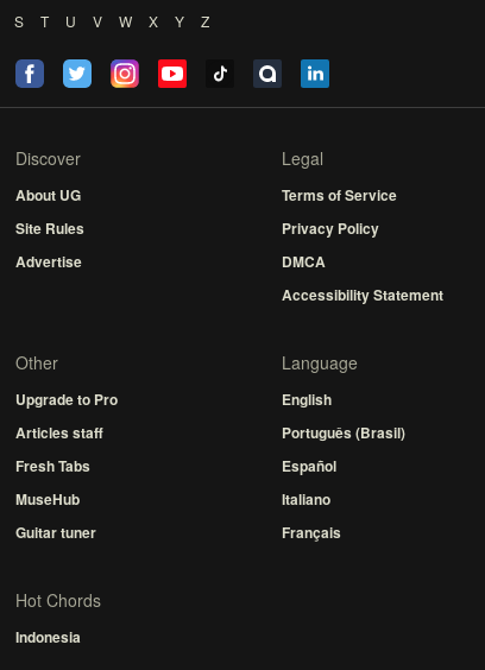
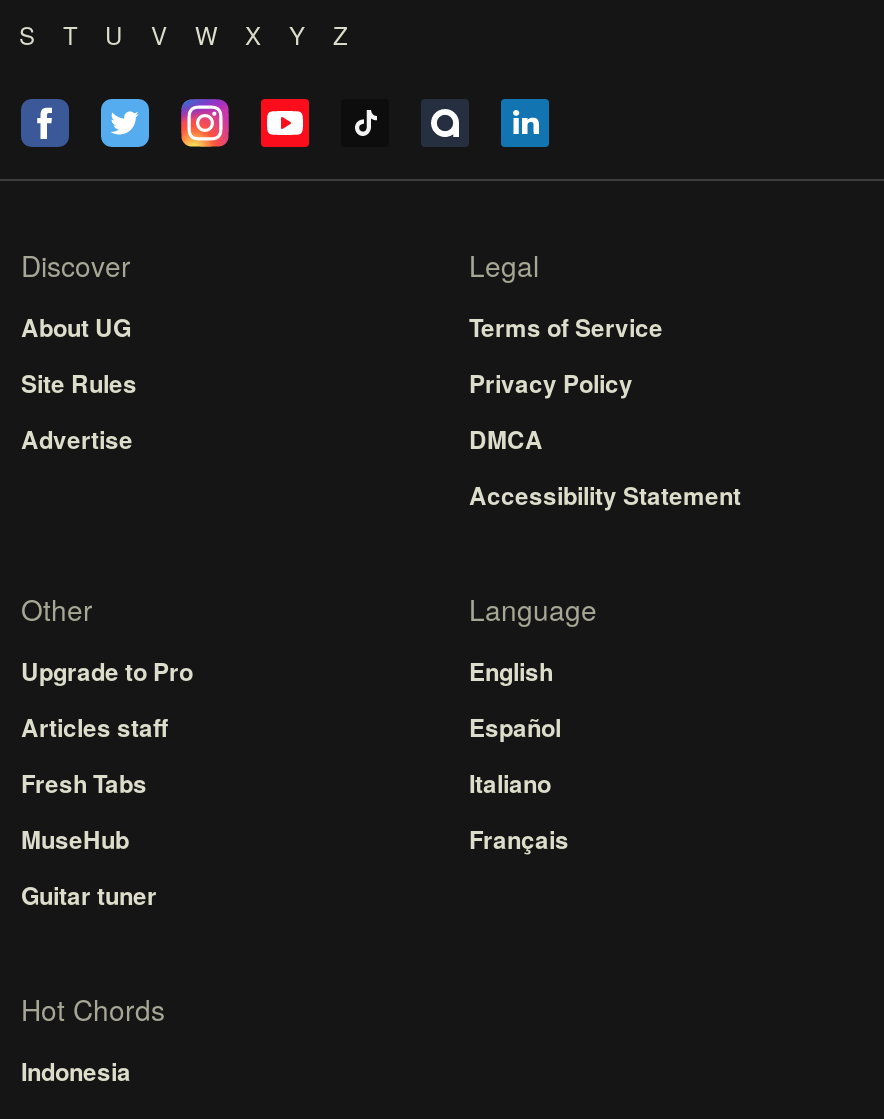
[282,422,405,443] Português (Brasil) -> none
moved [282,455,341,543] -> [469,709,569,857]: Español | Italiano | Français

